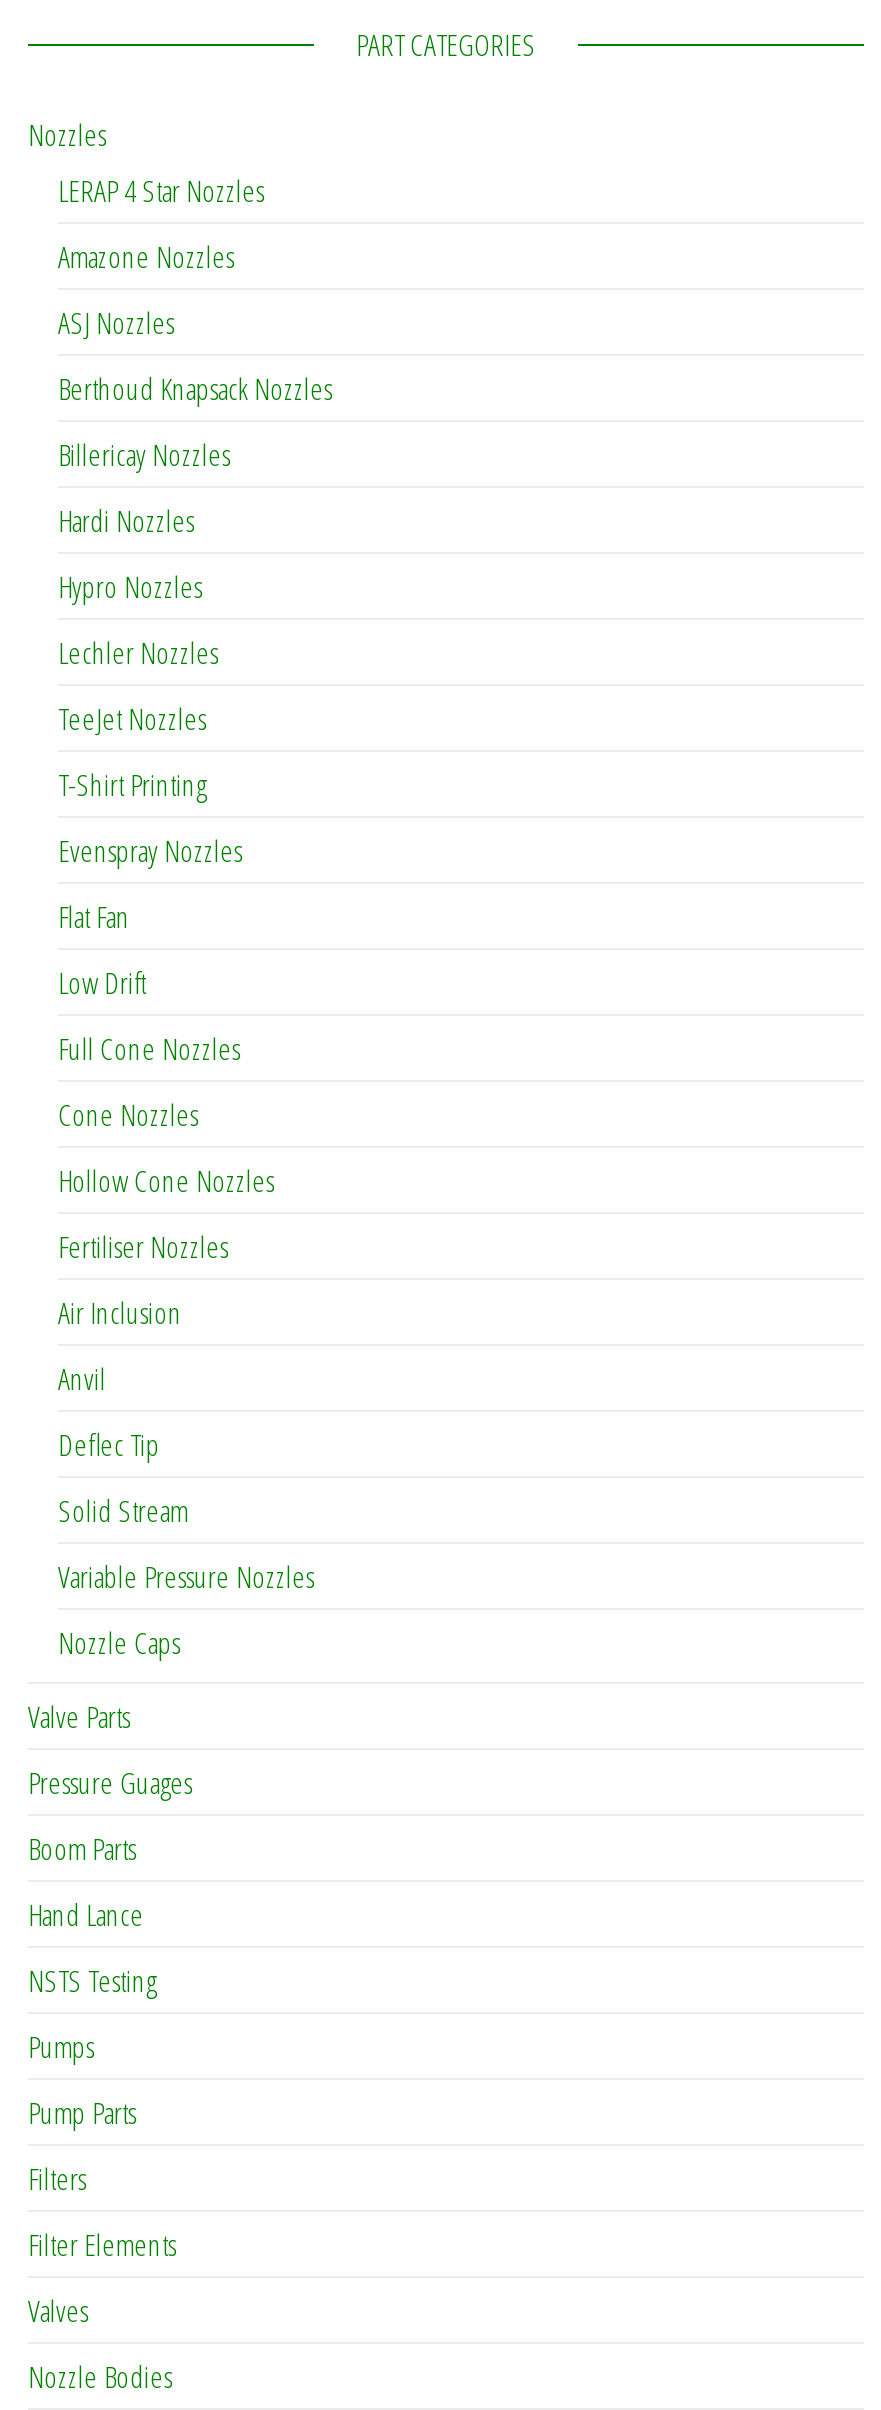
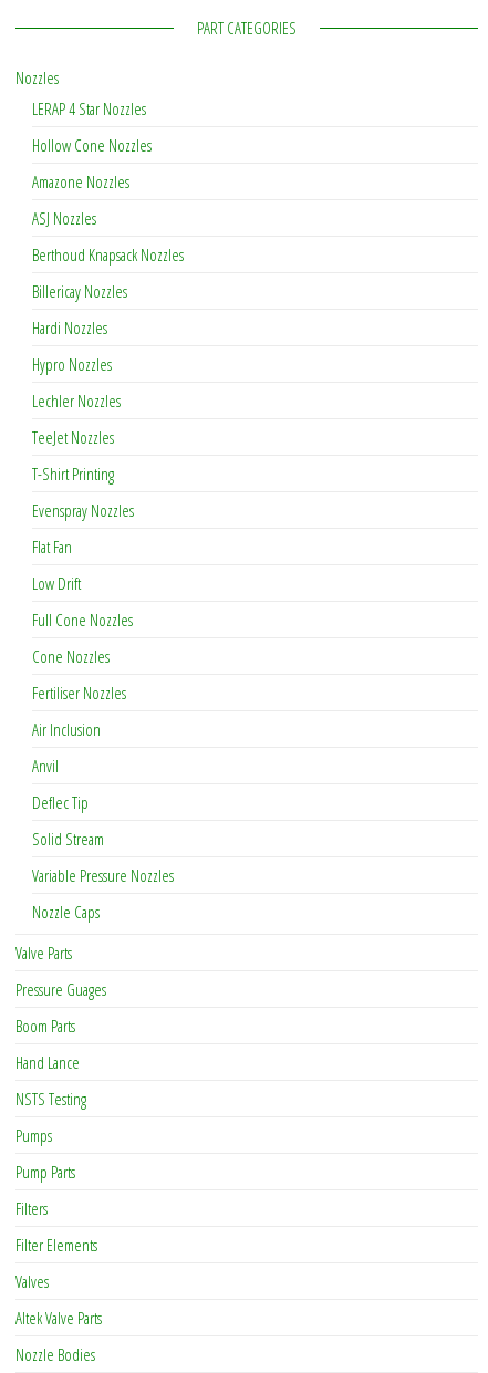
moved [58,1161,274,1201] -> [32,134,152,156]: Hollow Cone Nozzles
none -> [15,1307,102,1329] Altek Valve Parts

